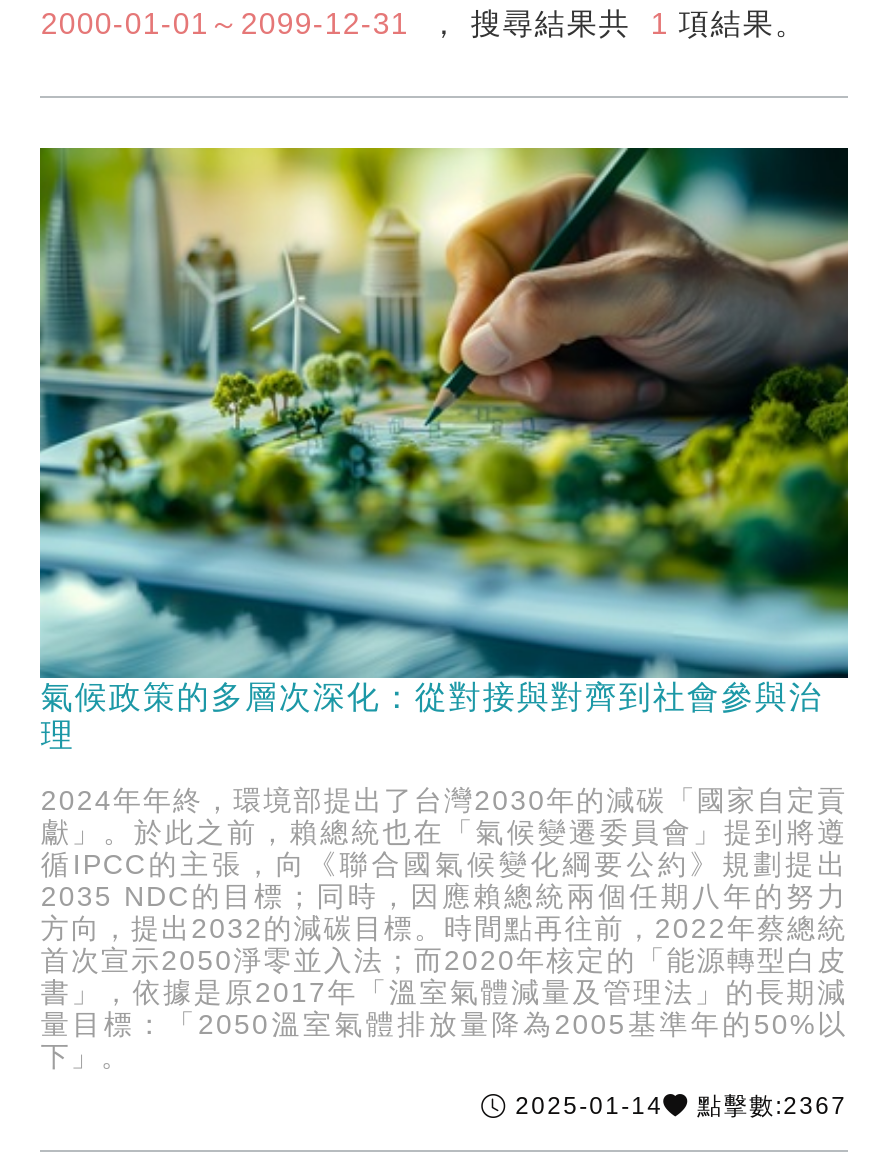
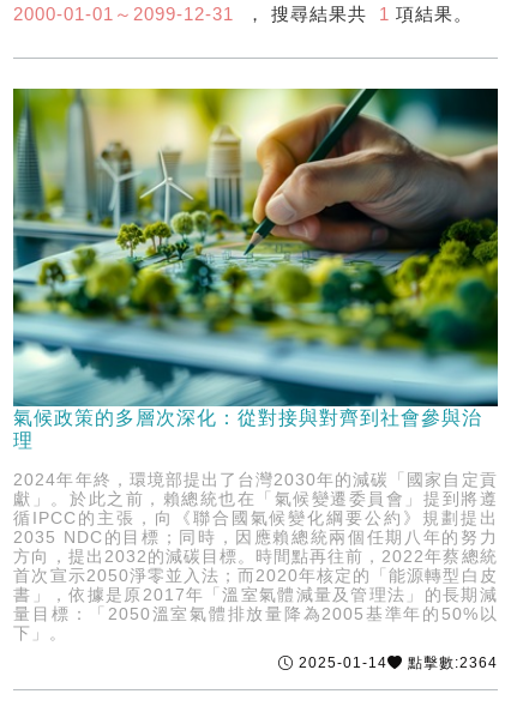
[507,1092,847,1120] 2025-01-14 點擊數:2367 -> [293,655,497,671] 2025-01-14 點擊數:2364

